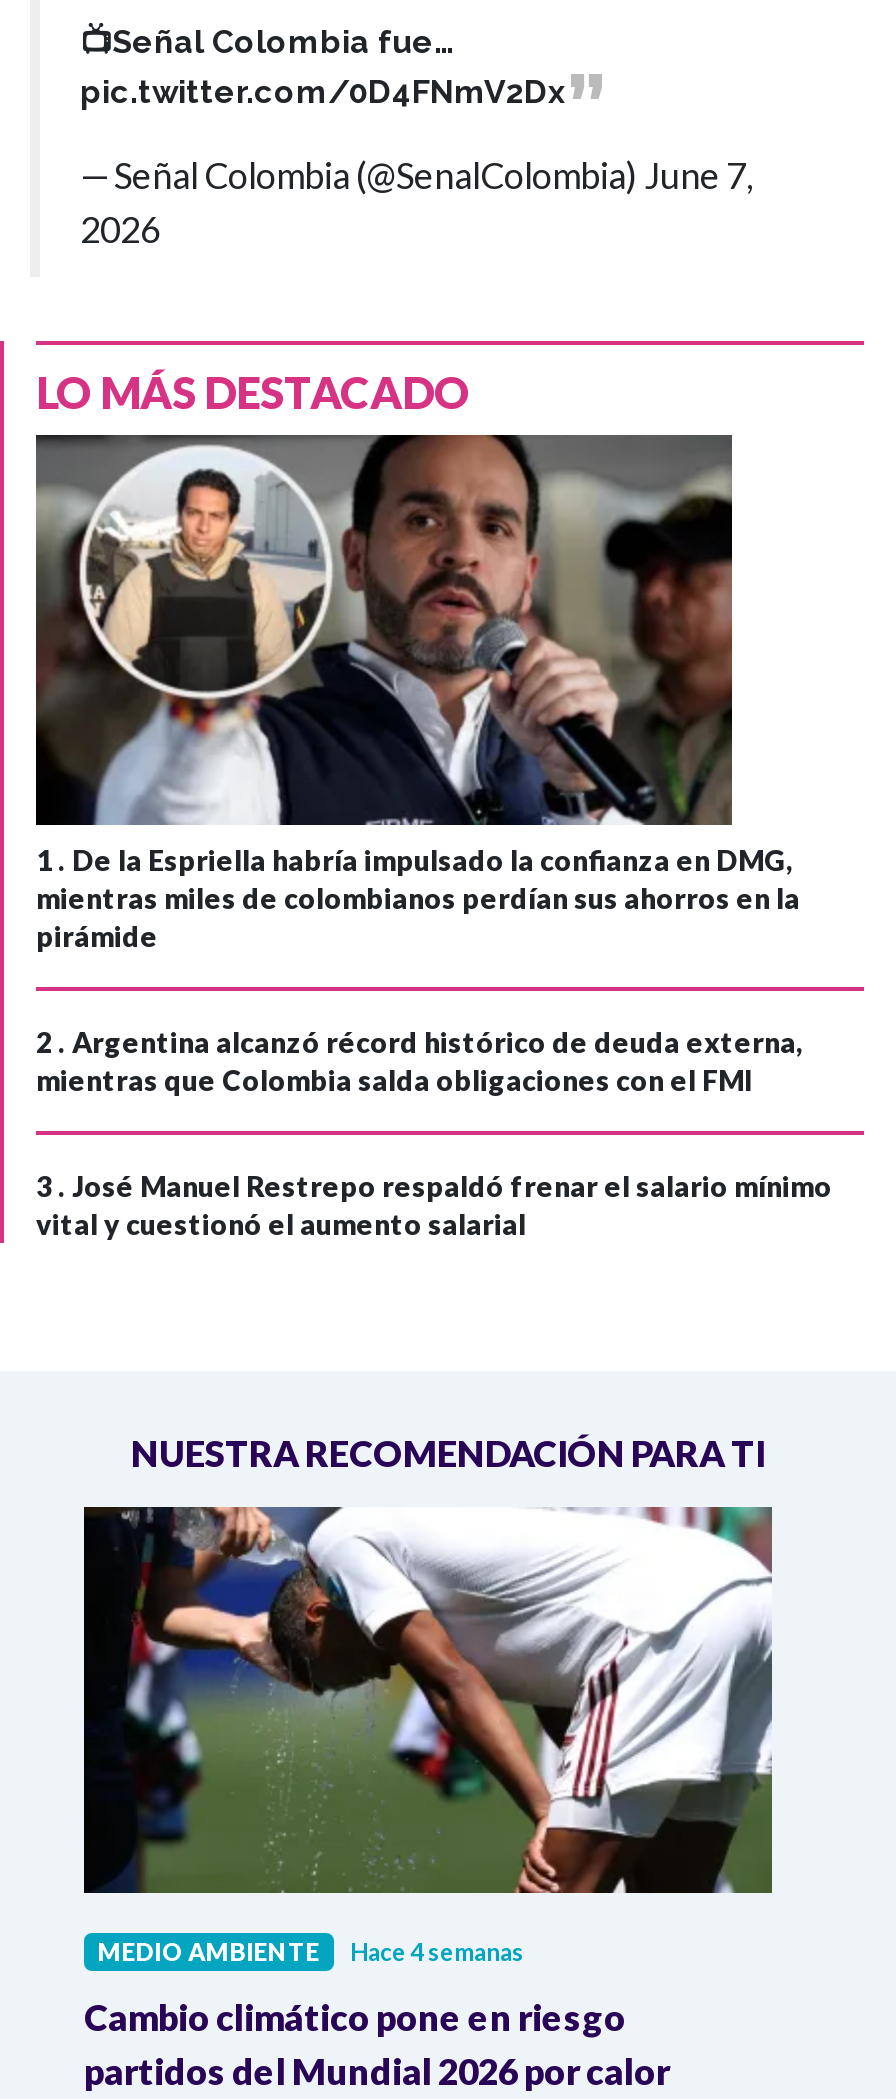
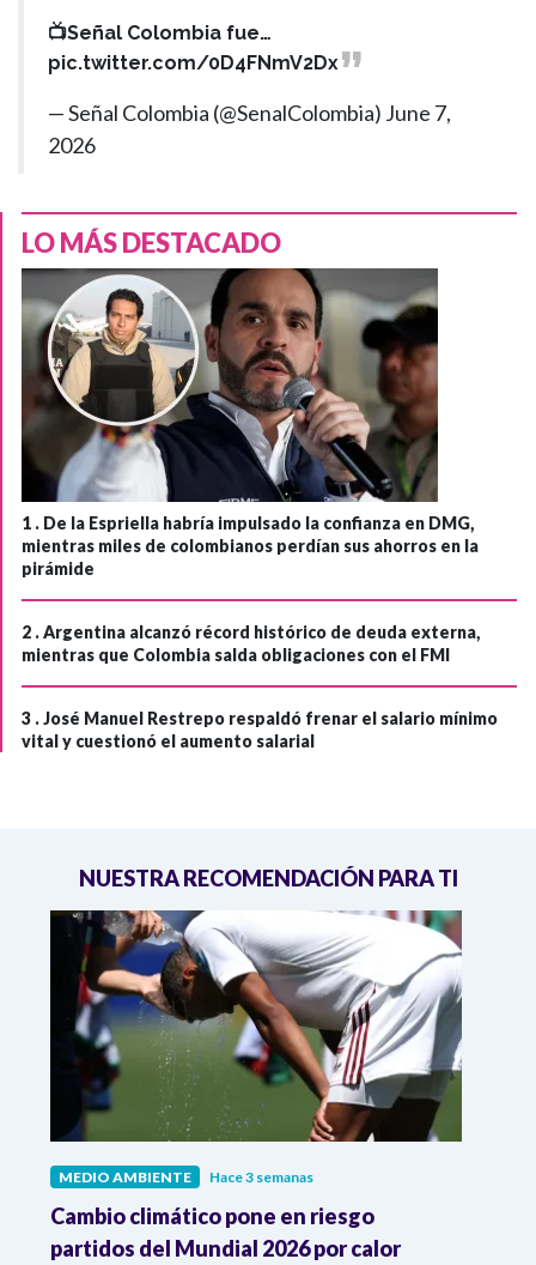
[98,1936,524,1966] MEDIO AMBIENTE Hace 4 semanas -> [59,1167,313,1185] MEDIO AMBIENTE Hace 3 semanas

